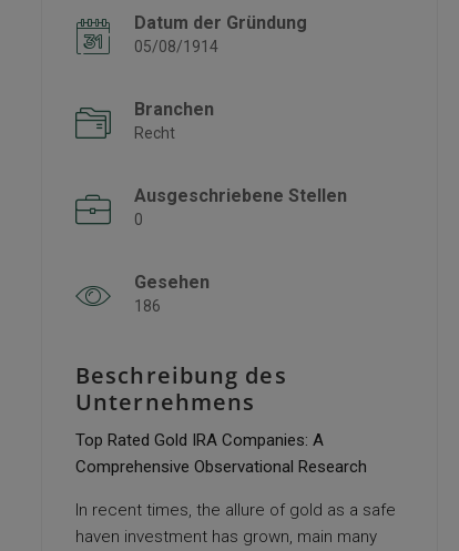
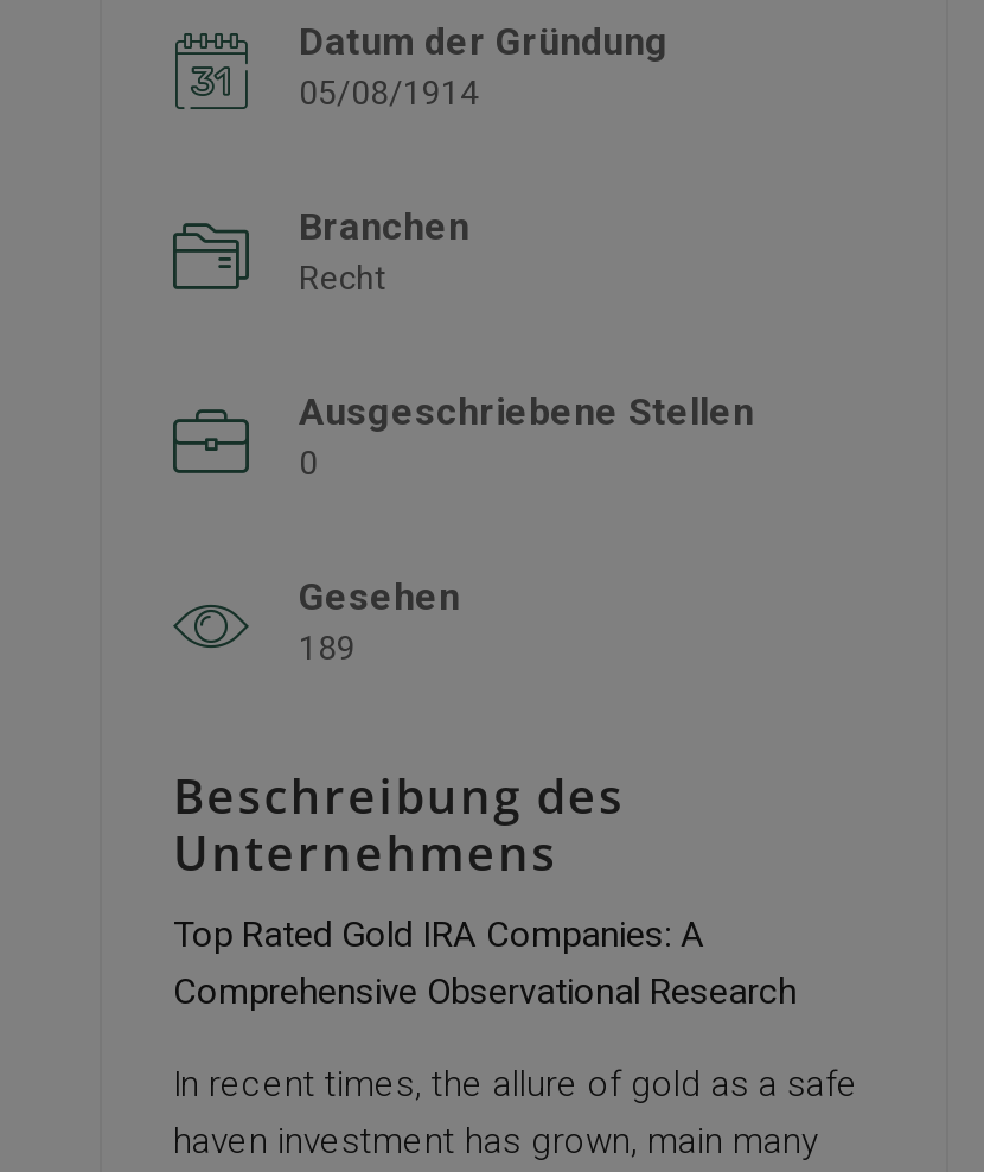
[134,297,161,315] 186 -> [299,629,356,667] 189

